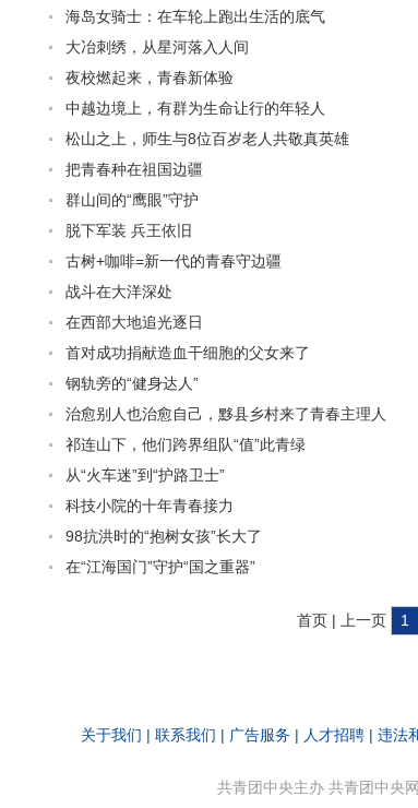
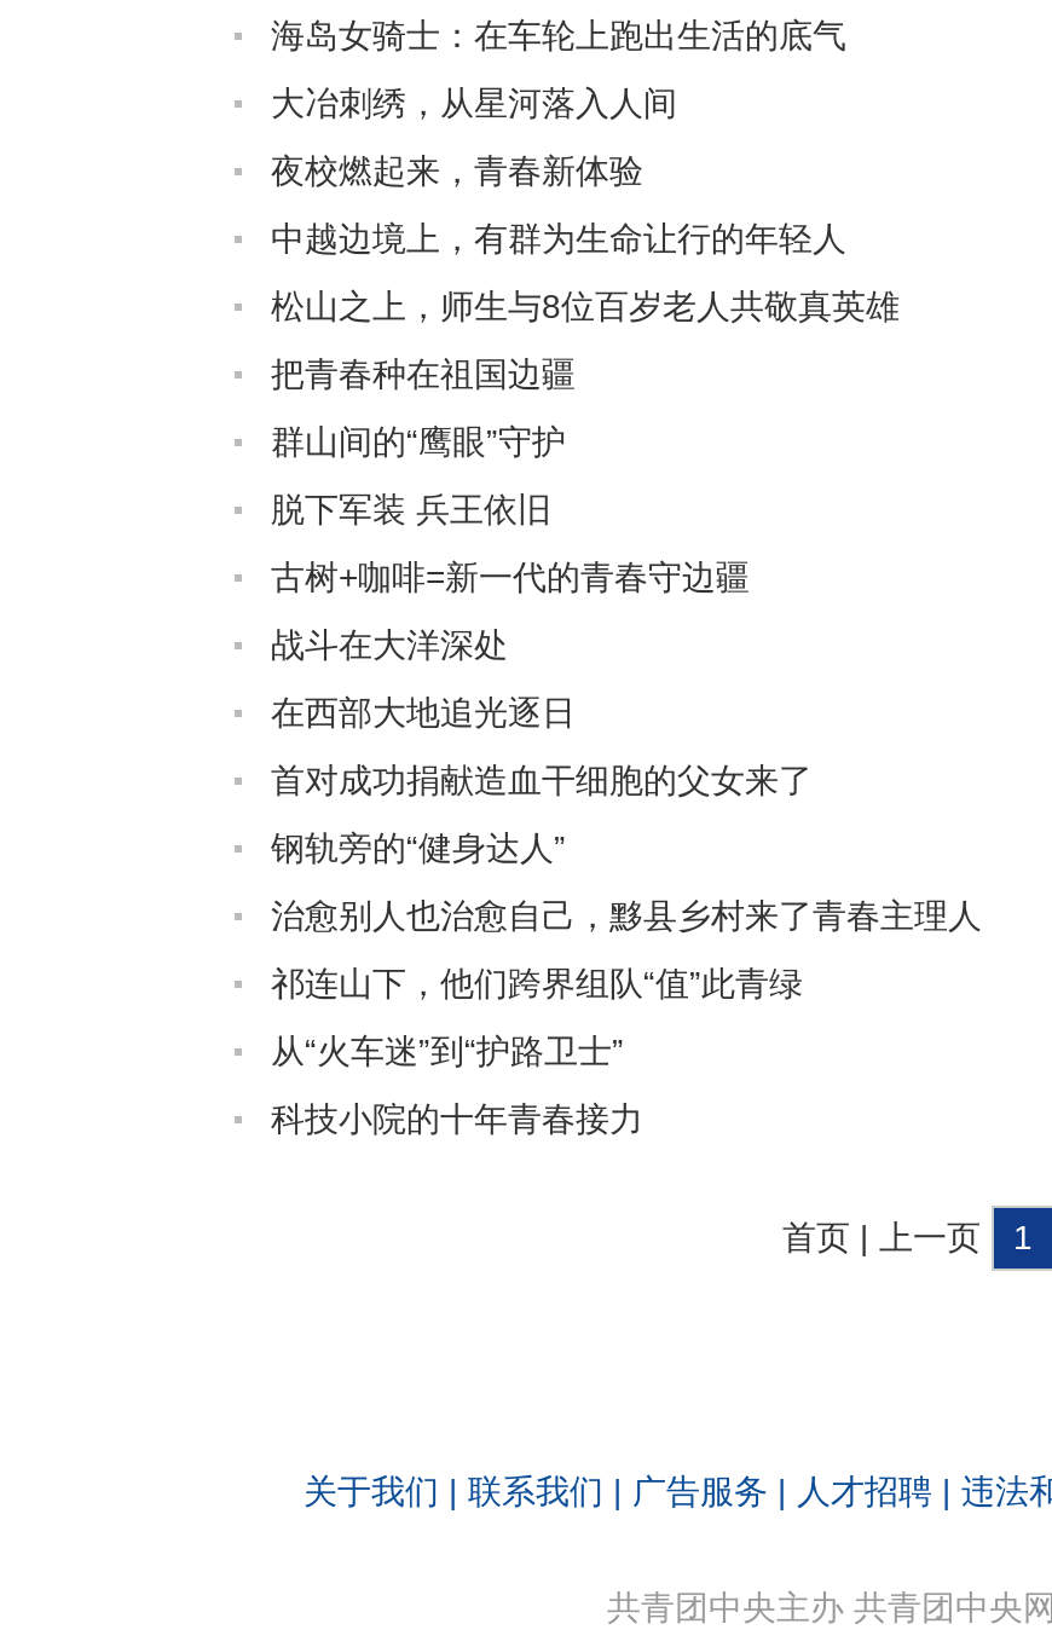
[65,527,262,575] 98抗洪时的“抱树女孩”长大了 | 在“江海国门”守护“国之重器” -> none

